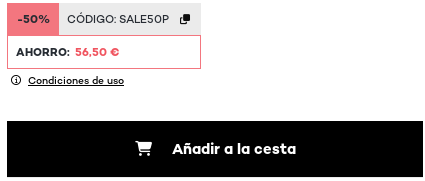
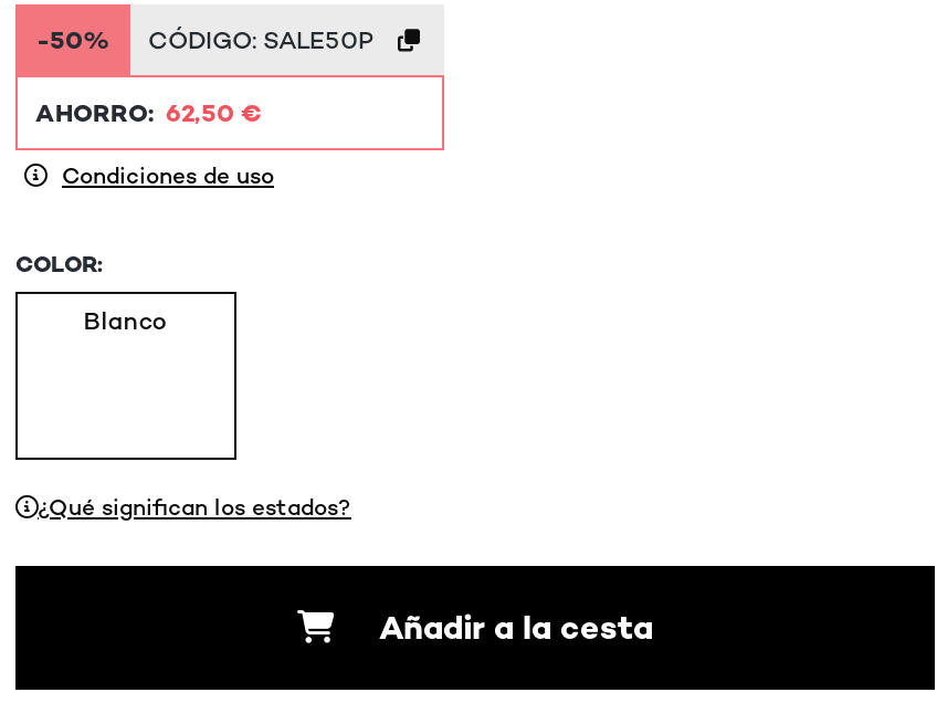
[16,45,119,59] AHORRO: 56,50 € -> [35,98,261,129] AHORRO: 62,50 €
none -> [15,251,168,337] COLOR: | Blanco
none -> [38,494,351,523] ¿Qué significan los estados?

